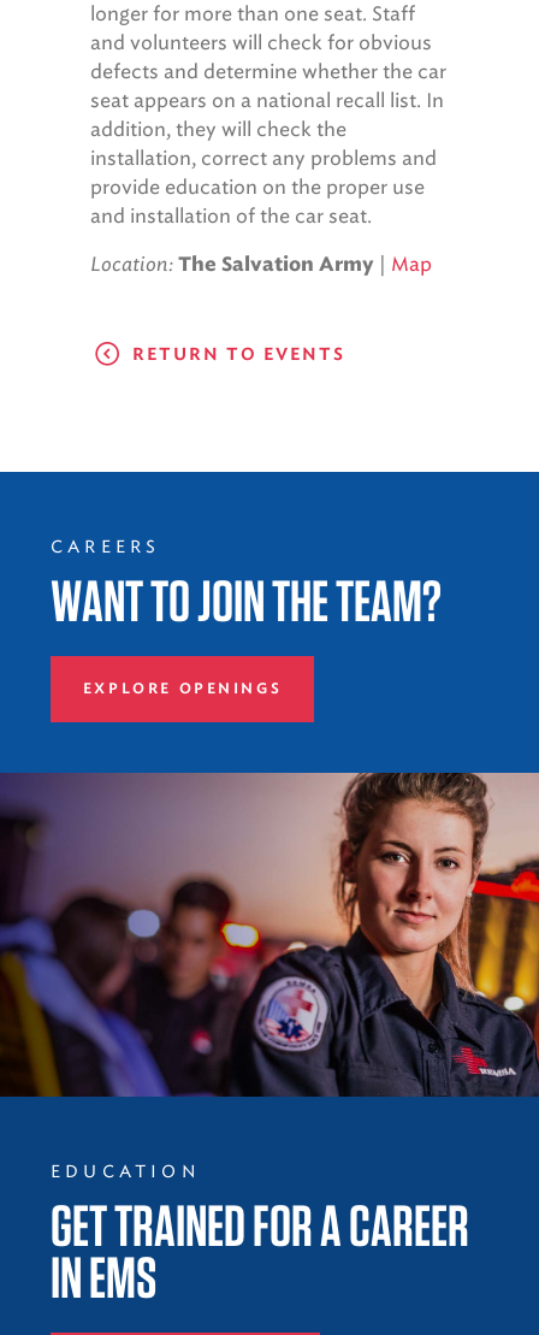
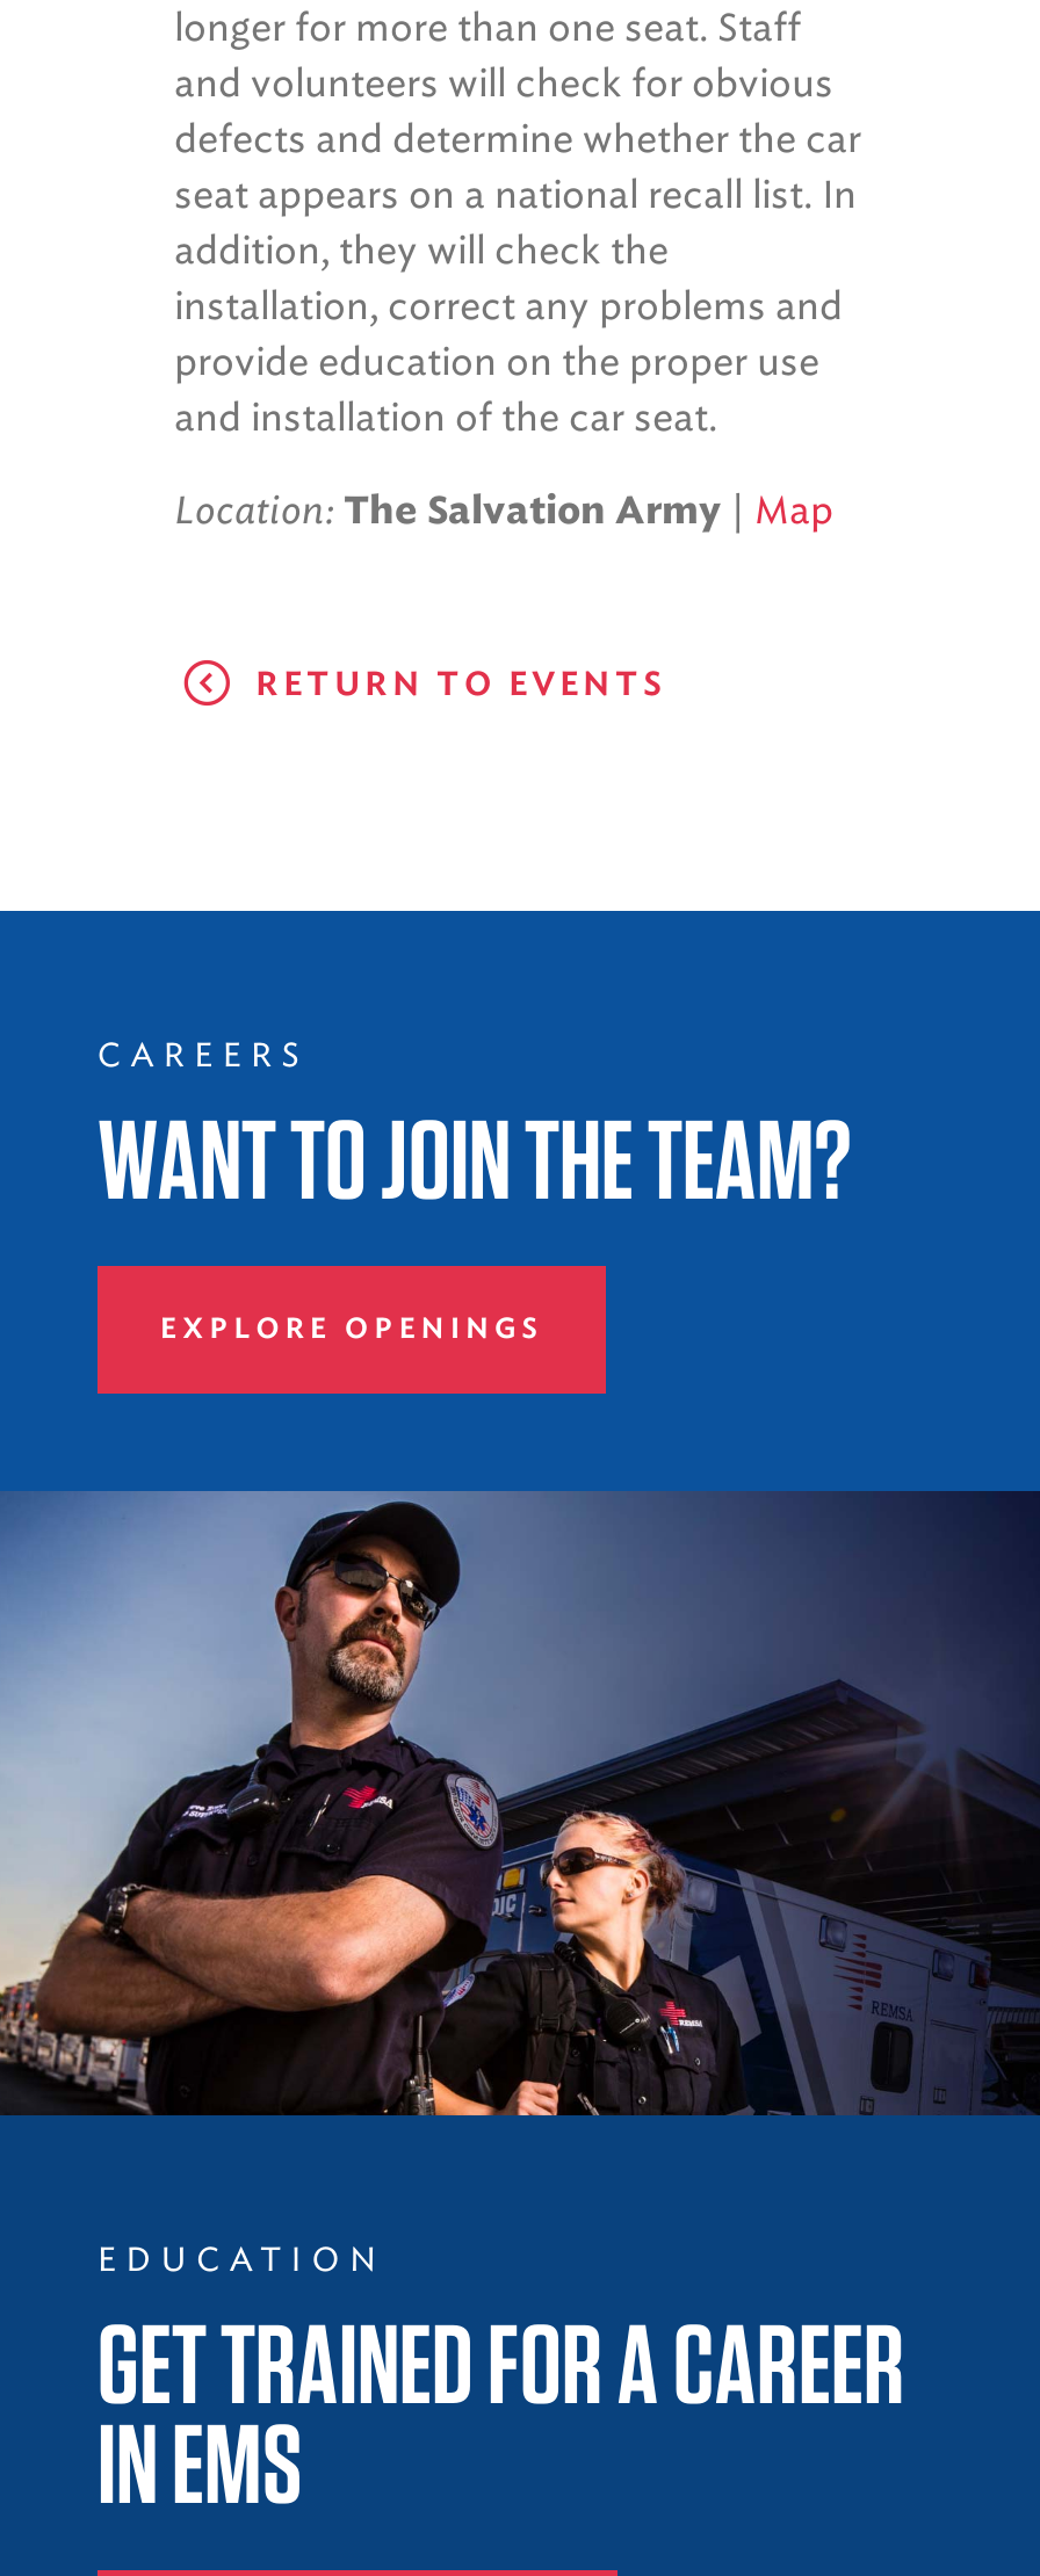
[4,772,535,1098] [image] -> [7,1490,1033,2119] [image]

